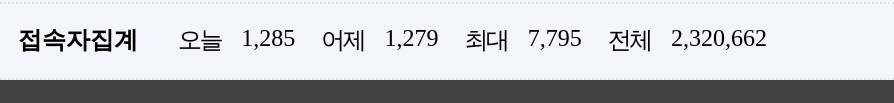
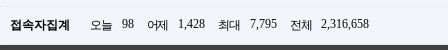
[241,24,295,52] 1,285 -> [122,17,134,31] 98
[384,24,438,52] 1,279 -> [178,17,205,31] 1,428
[671,24,767,52] 2,320,662 -> [321,17,369,31] 2,316,658

